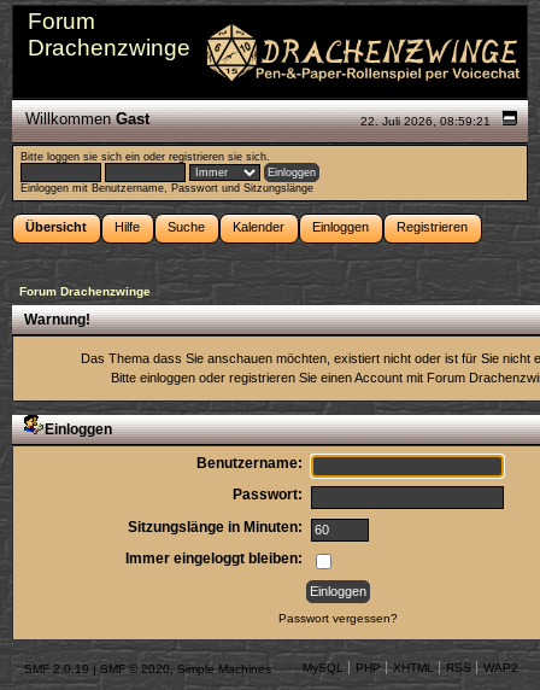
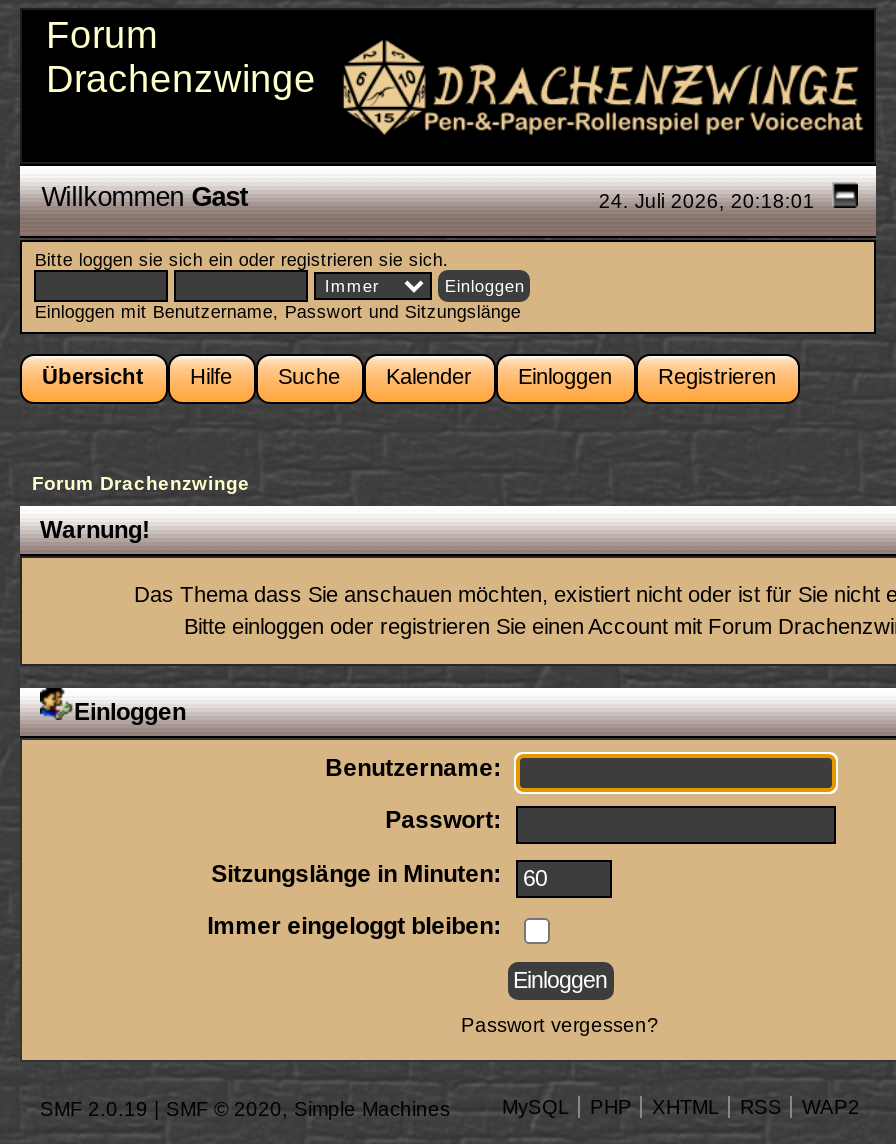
[361,115,495,128] 22. Juli 2026, 08:59:21 -> [599,190,821,212] 24. Juli 2026, 20:18:01

